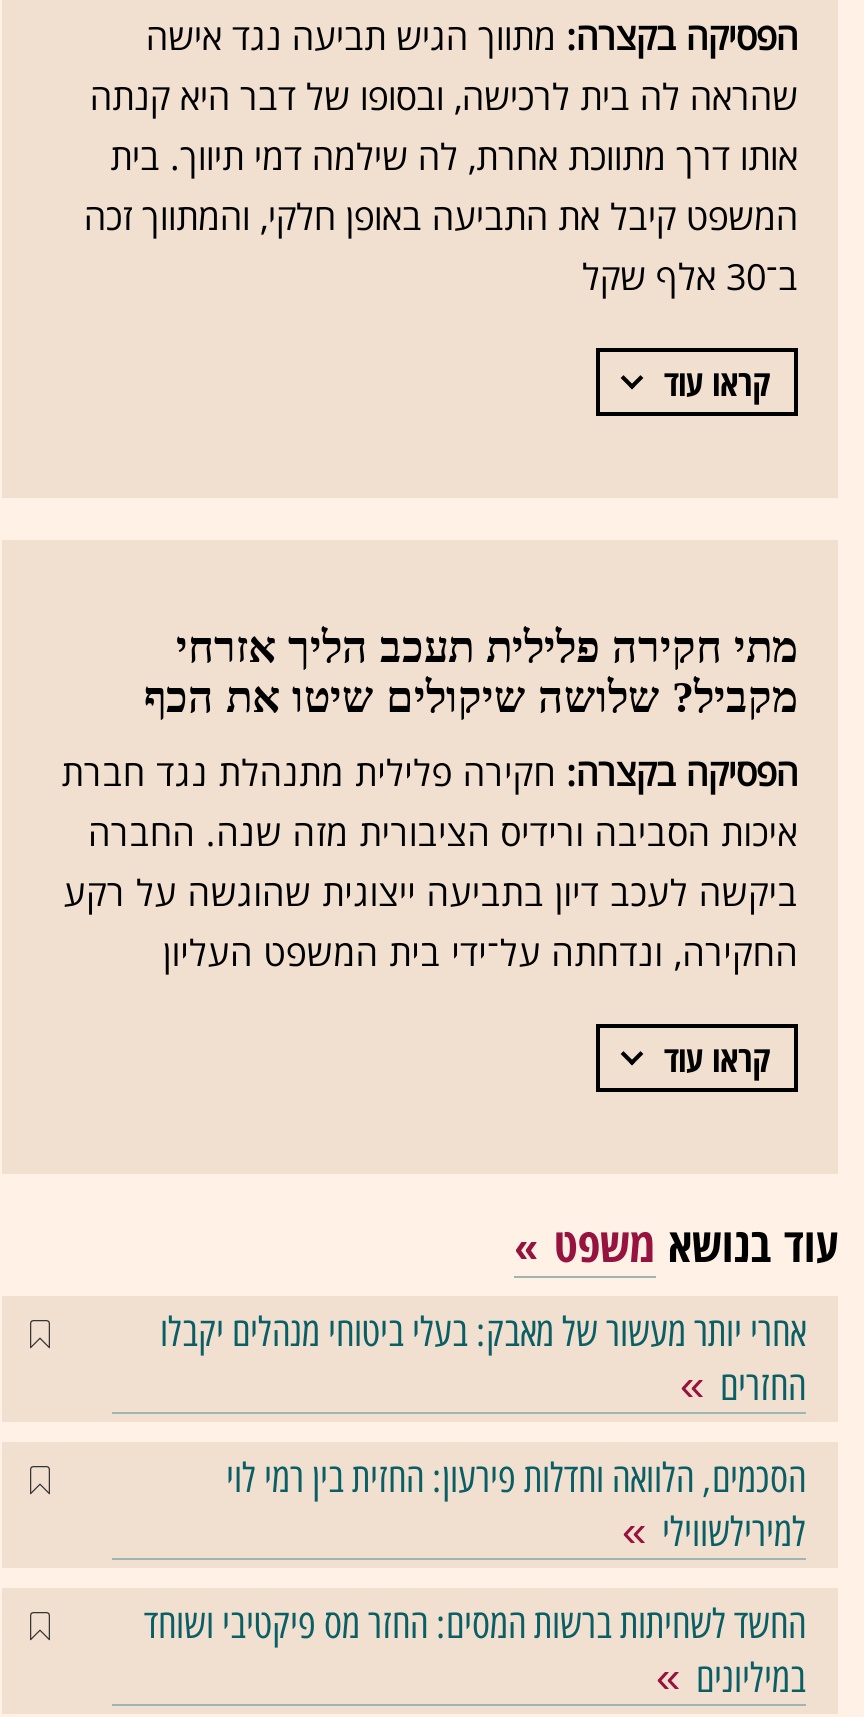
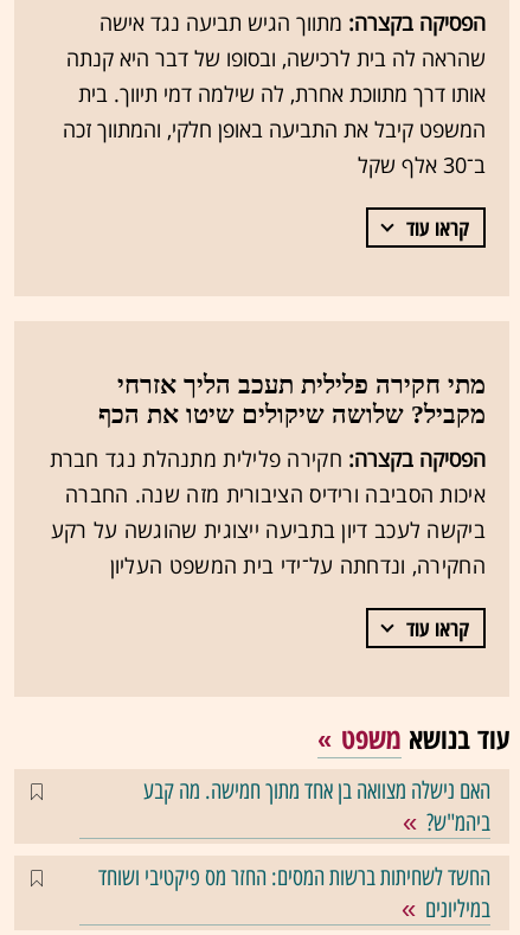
[160,1309,806,1557] אחרי יותר מעשור של מאבק: בעלי ביטוחי מנהלים יקבלו | החזרים | הסכמים, הלוואה וחדלות פירעון: החזית בין רמי לוי | למירילשווילי -> [143,777,490,837] האם נישלה מצוואה בן אחד מתוך חמישה. מה קבע | ביהמ"ש?

